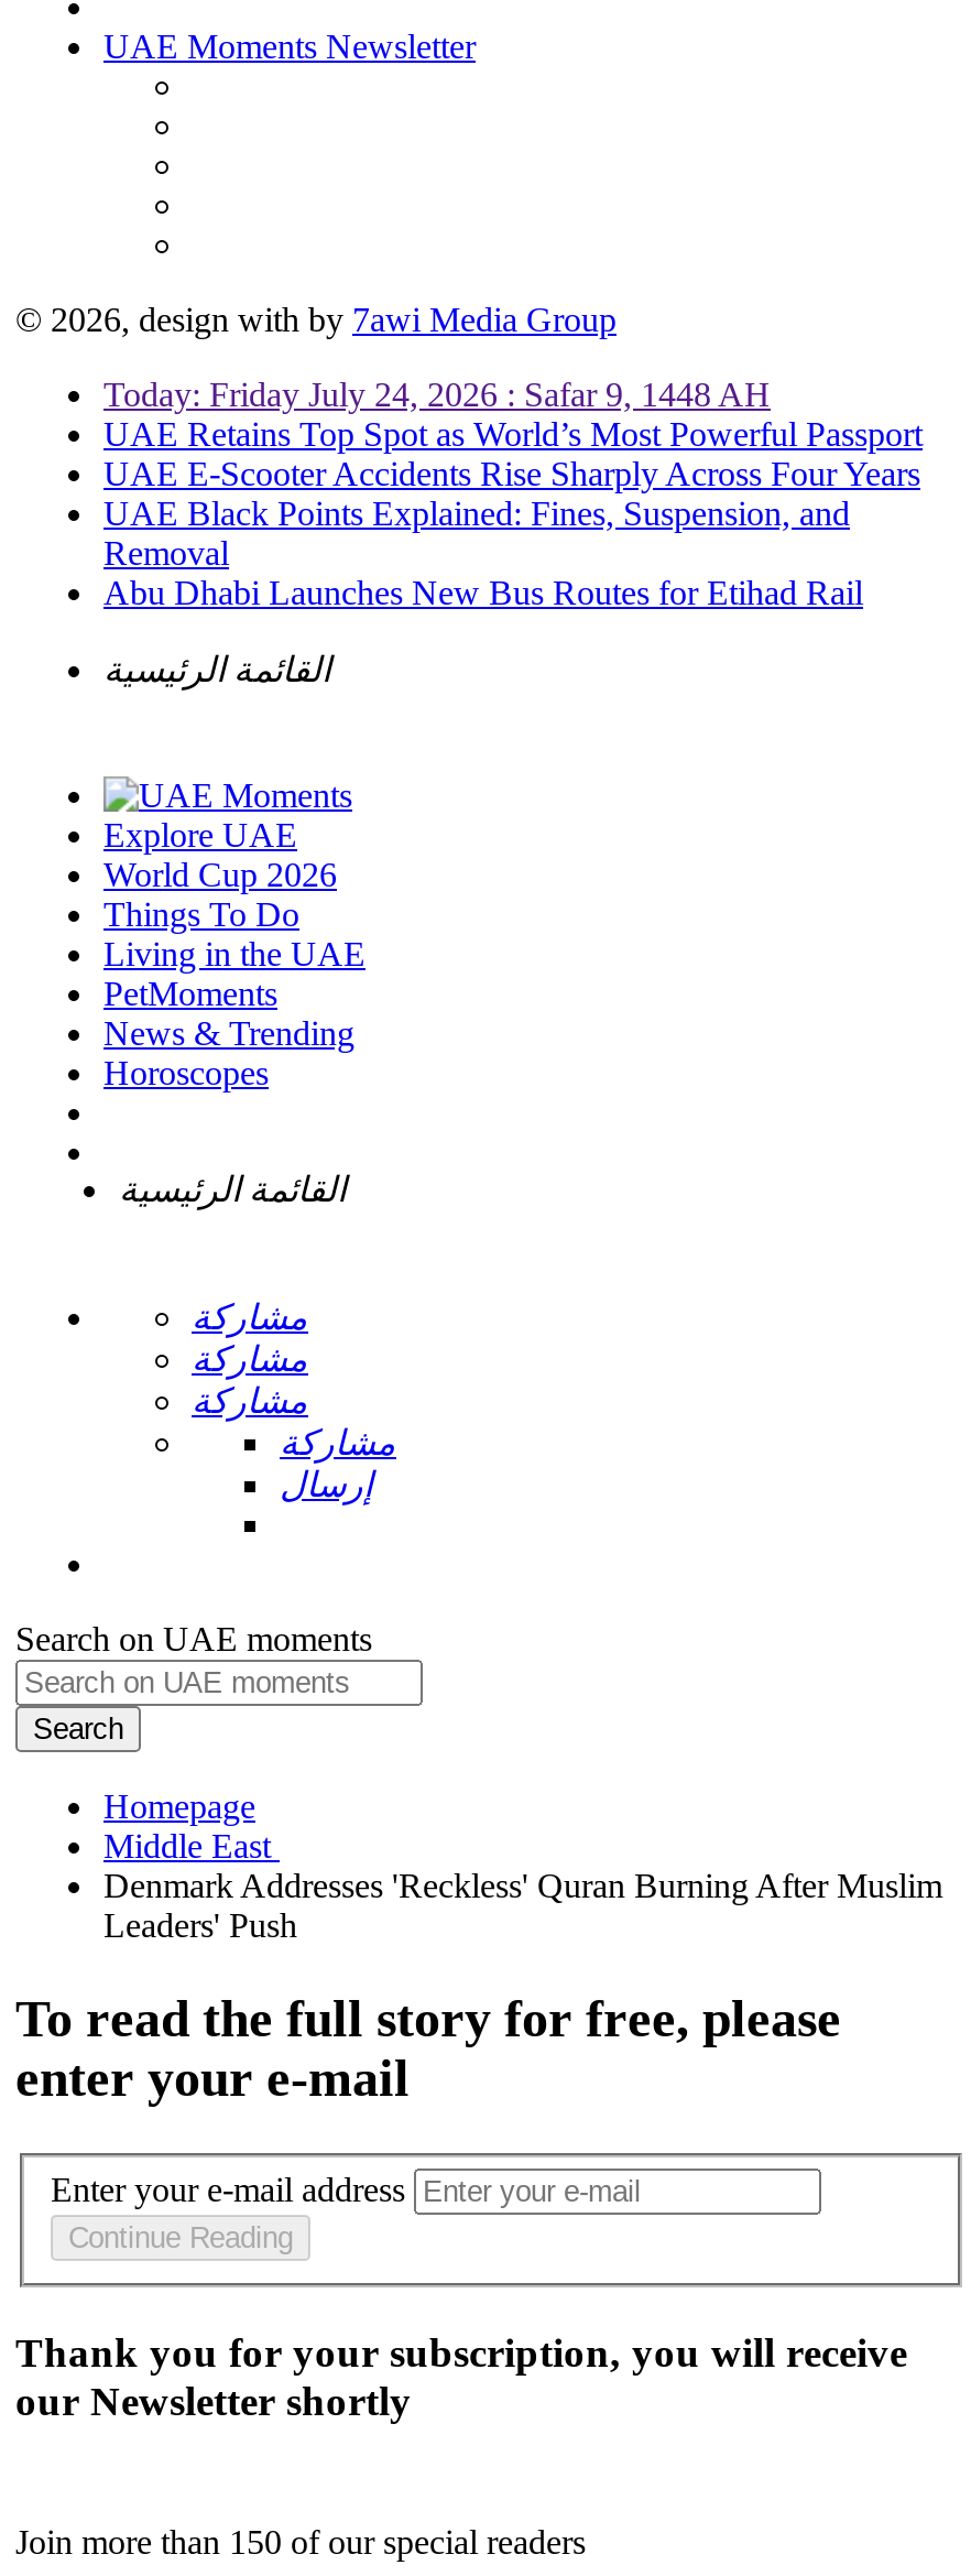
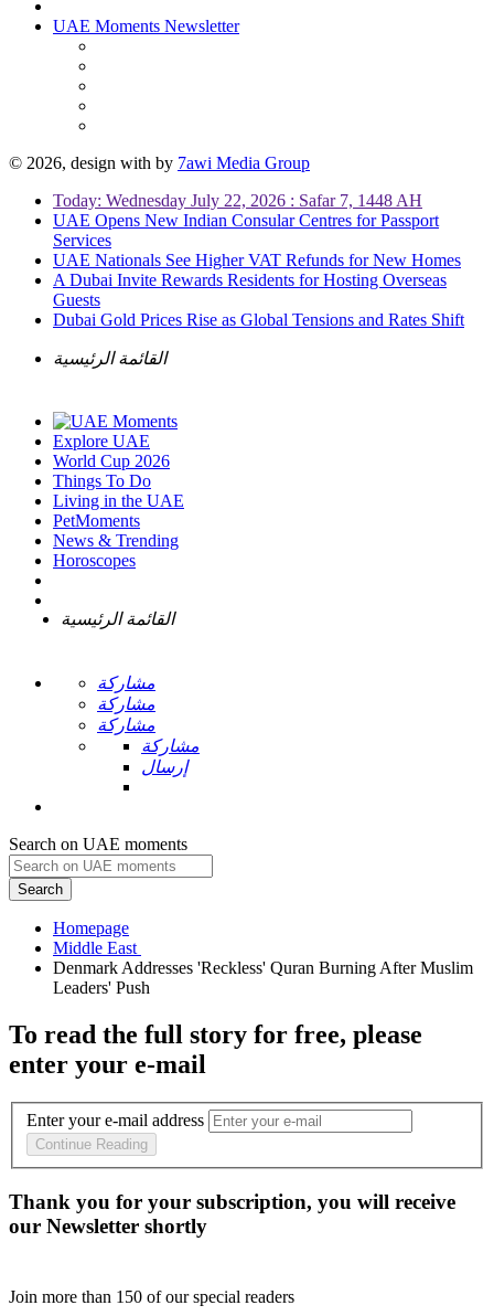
[103,376,923,611] Today: Friday July 24, 2026 : Safar 9, 1448 AH | UAE Retains Top Spot as World’s Most Powerful Passport | UAE E-Scooter Accidents Rise Sharply Across Four Years | UAE Black Points Explained: Fines, Suspension, and | Removal | Abu Dhabi Launches New Bus Routes for Etihad Rail -> [53,191,464,329] Today: Wednesday July 22, 2026 : Safar 7, 1448 AH | UAE Opens New Indian Consular Centres for Passport | Services | UAE Nationals See Higher VAT Refunds for New Homes | A Dubai Invite Rewards Residents for Hosting Overseas | Guests | Dubai Gold Prices Rise as Global Tensions and Rates Shift

